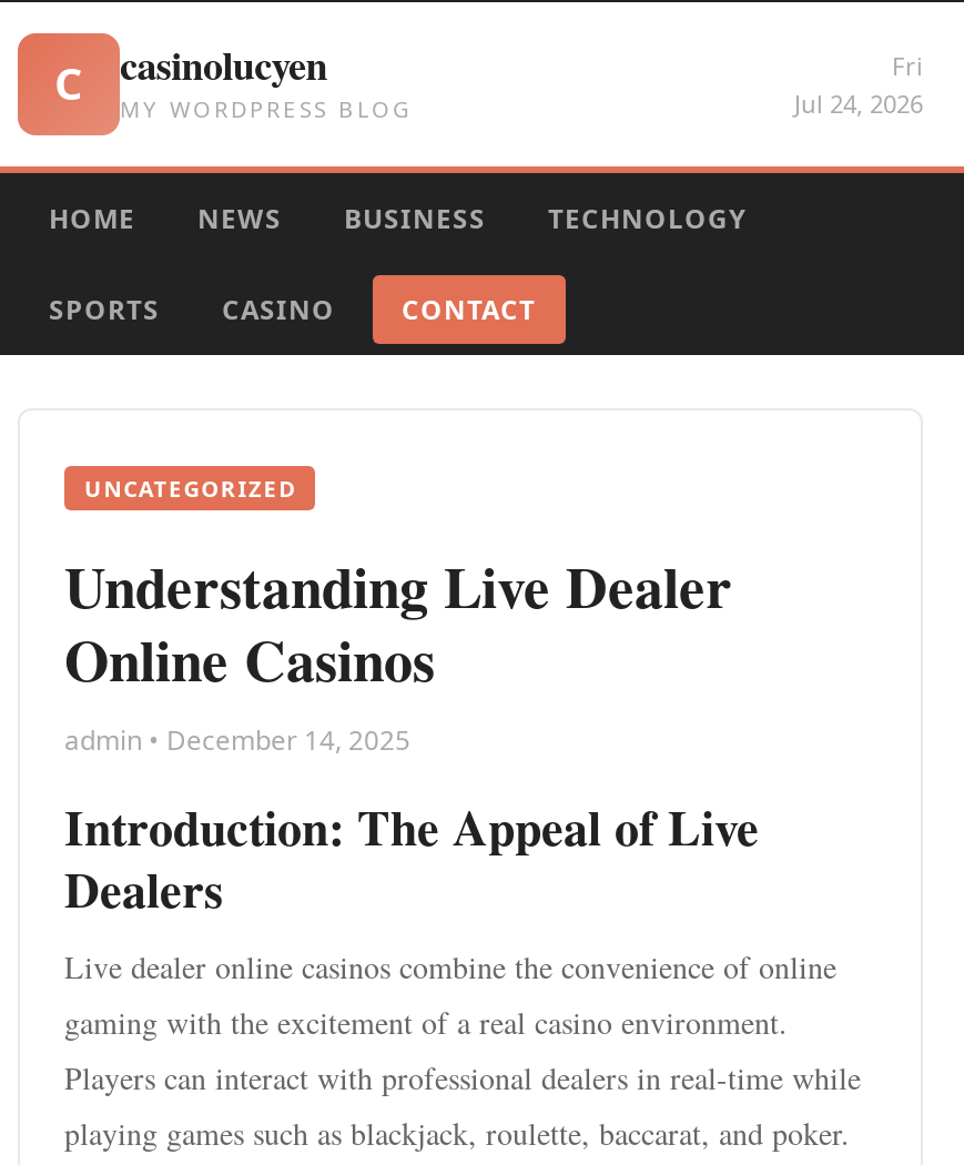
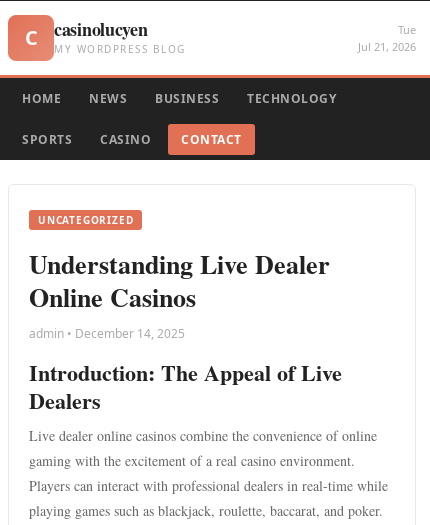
[794,49,923,120] Fri | Jul 24, 2026 -> [358,22,416,54] Tue | Jul 21, 2026

